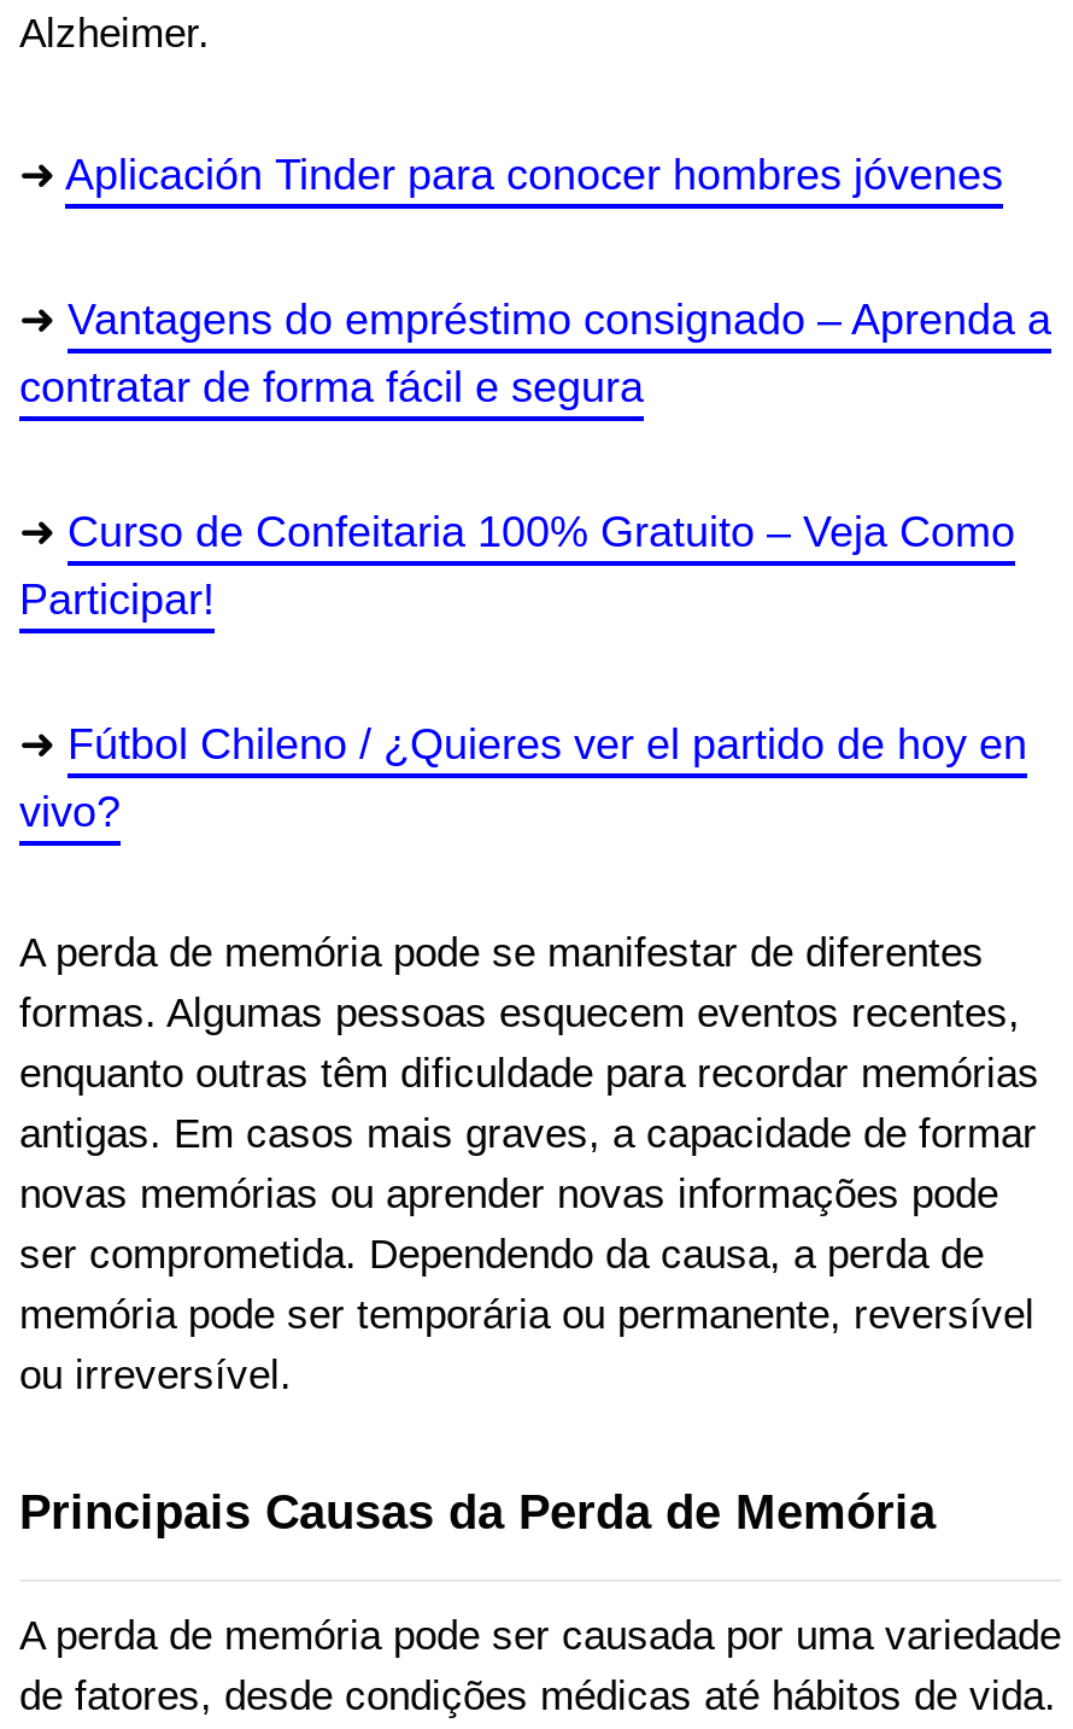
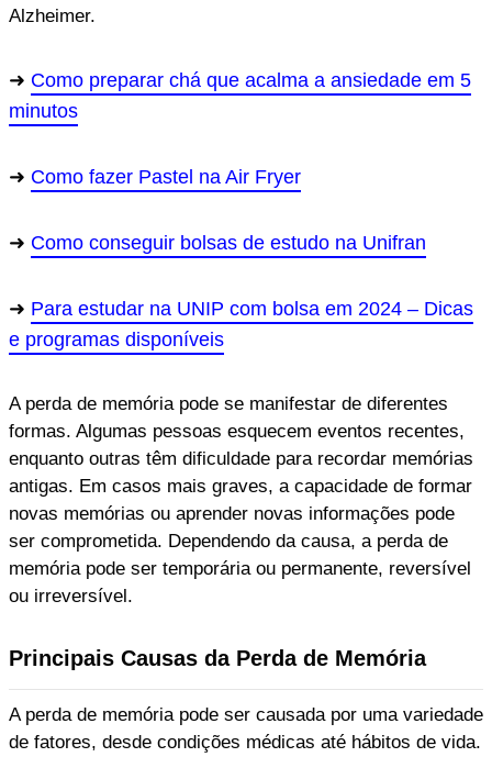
[65,151,1003,199] Aplicación Tinder para conocer hombres jóvenes -> [9,69,471,122] Como preparar chá que acalma a ansiedade em 5 | minutos
[19,296,1051,411] Vantagens do empréstimo consignado – Aprenda a | contratar de forma fácil e segura -> [31,166,301,188] Como fazer Pastel na Air Fryer
[19,508,1015,624] Curso de Confeitaria 100% Gratuito – Veja Como | Participar! -> [31,232,426,254] Como conseguir bolsas de estudo na Unifran
[19,720,1027,836] Fútbol Chileno / ¿Quieres ver el partido de hoy en | vivo? -> [9,298,473,350] Para estudar na UNIP com bolsa em 2024 – Dicas | e programas disponíveis

